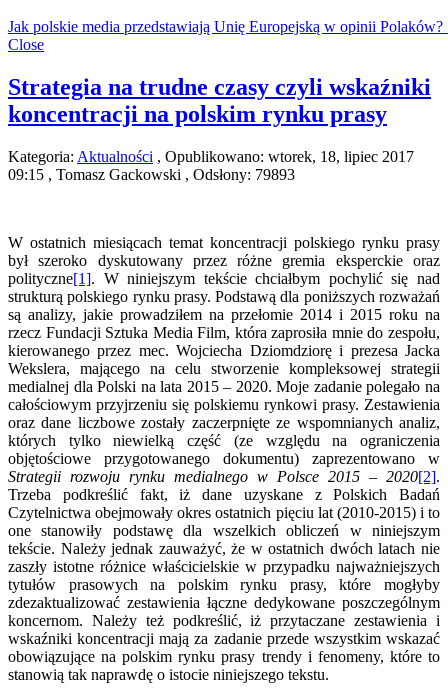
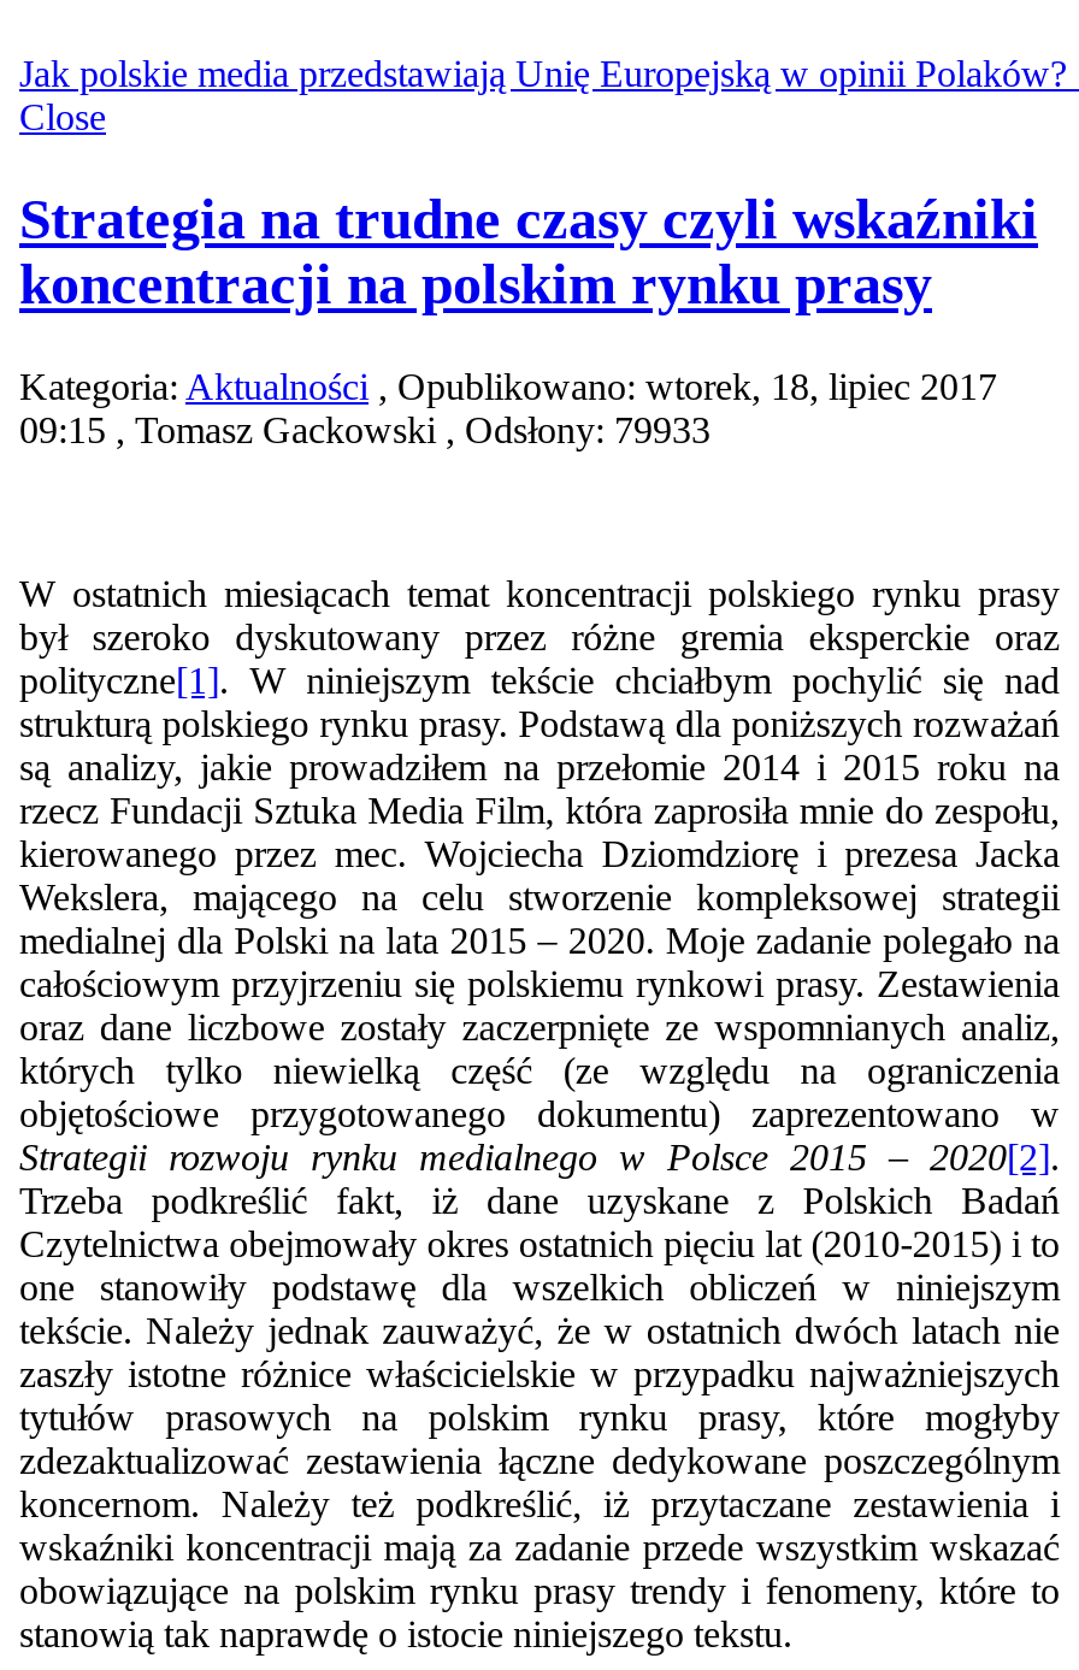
[8,166,295,183] 09:15 , Tomasz Gackowski , Odsłony: 79893 -> [19,410,711,451] 09:15 , Tomasz Gackowski , Odsłony: 79933

